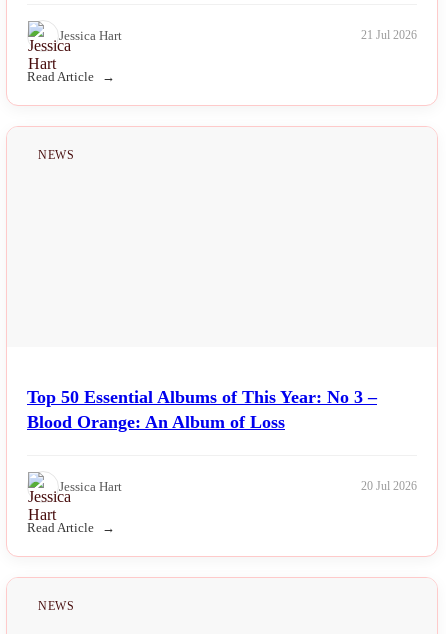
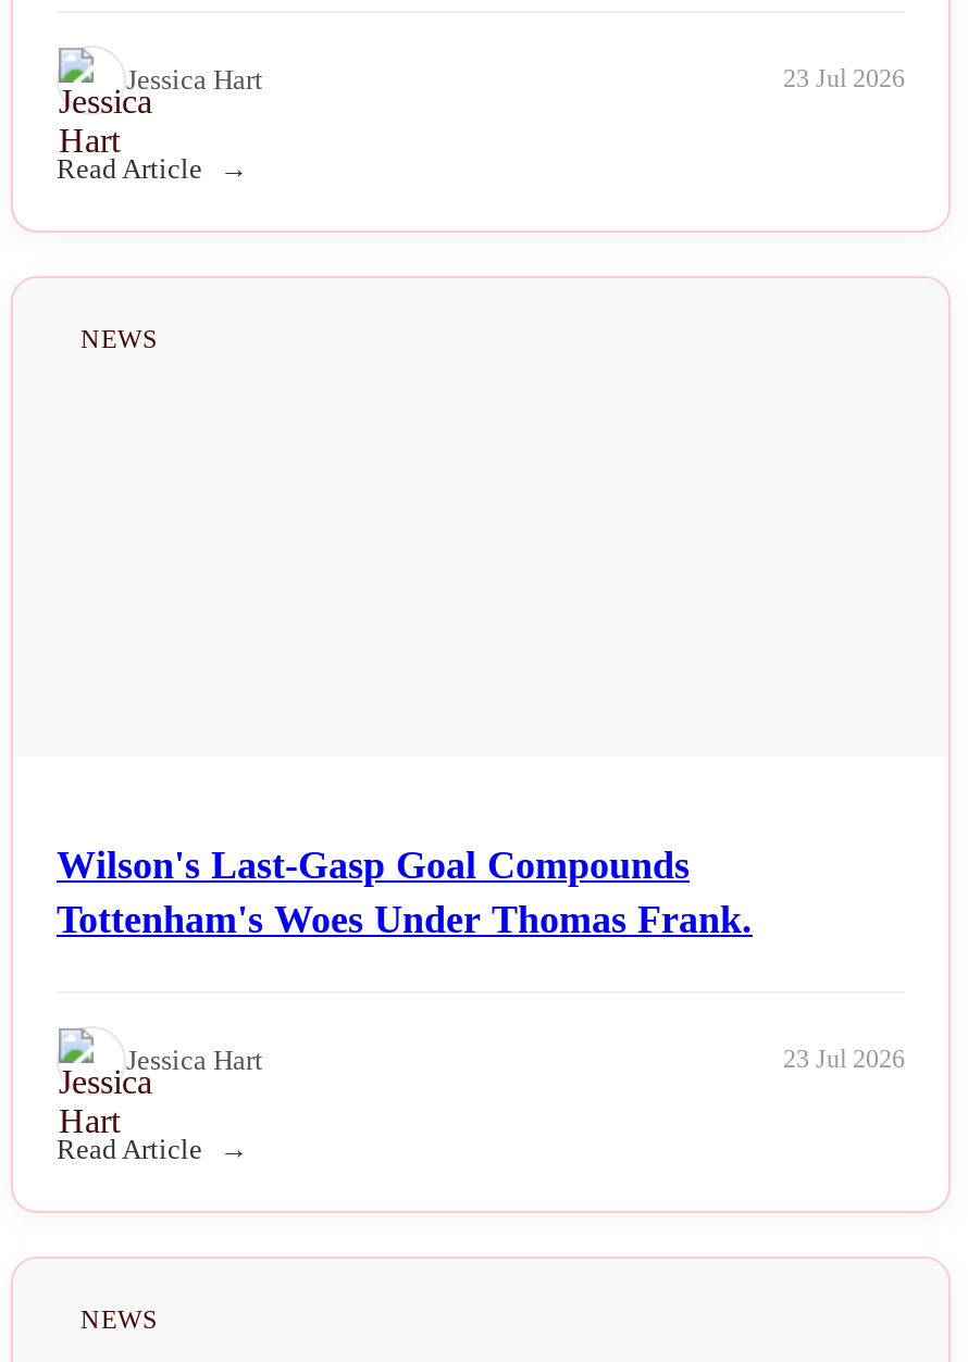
[361,28,417,42] 21 Jul 2026 -> [783,63,905,94] 23 Jul 2026
[27,387,377,432] Top 50 Essential Albums of This Year: No 3 – | Blood Orange: An Album of Loss -> [57,843,753,940] Wilson's Last-Gasp Goal Compounds | Tottenham's Woes Under Thomas Frank.
[361,479,417,493] 20 Jul 2026 -> [783,1044,905,1074] 23 Jul 2026

